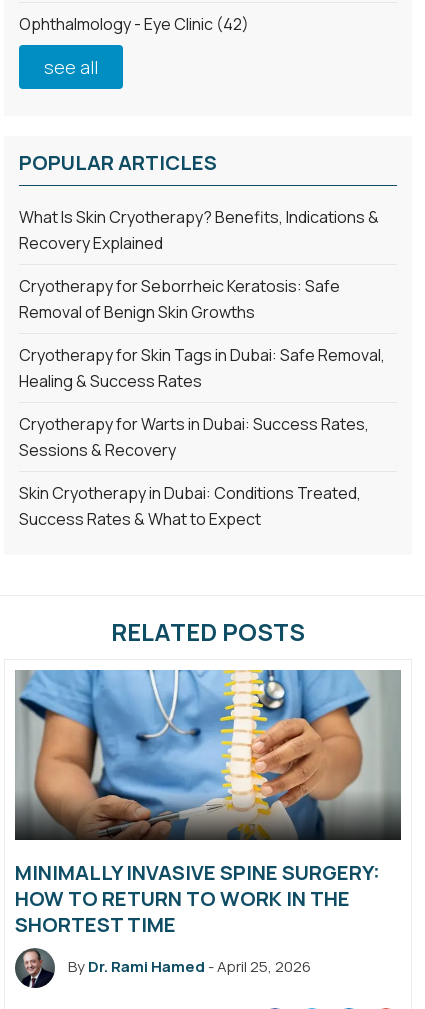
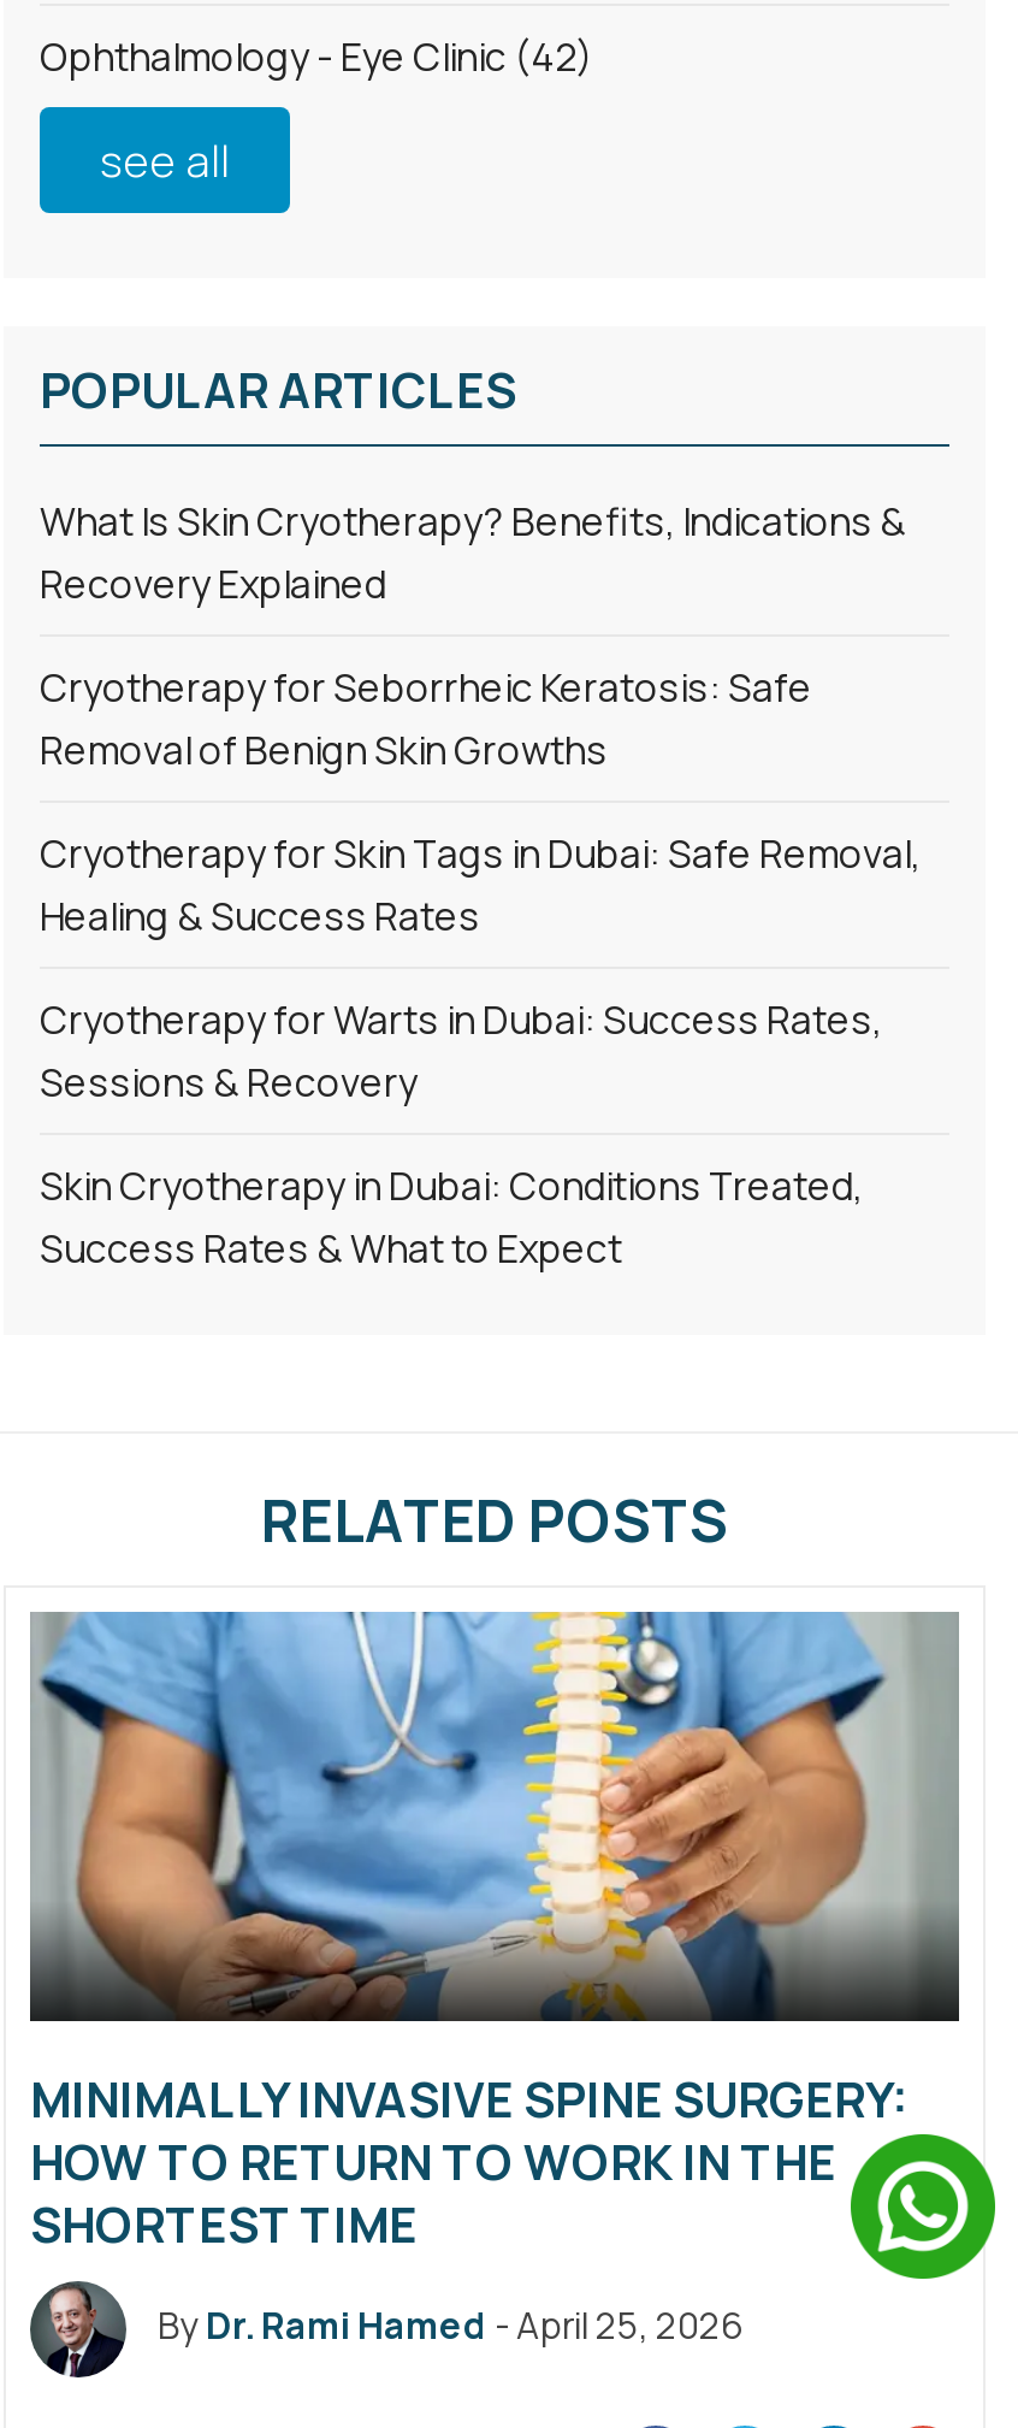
none -> [848,2132,998,2281] [image]

